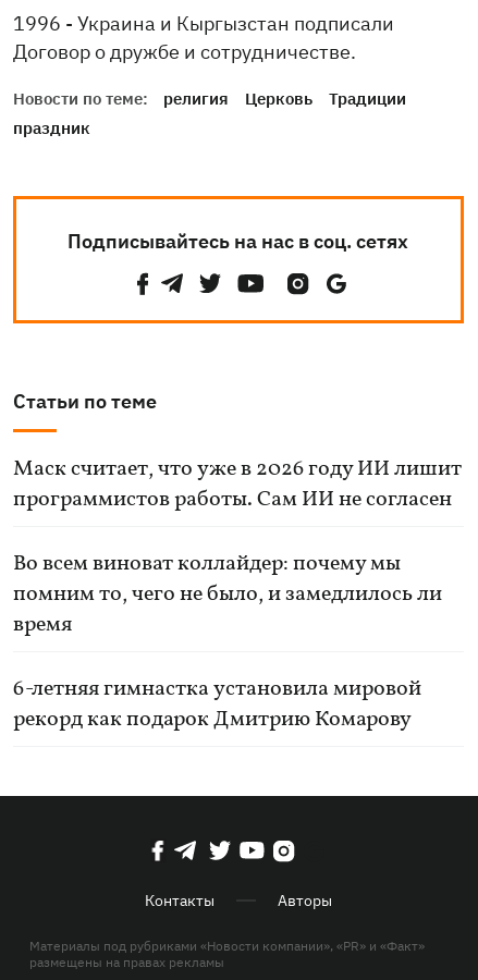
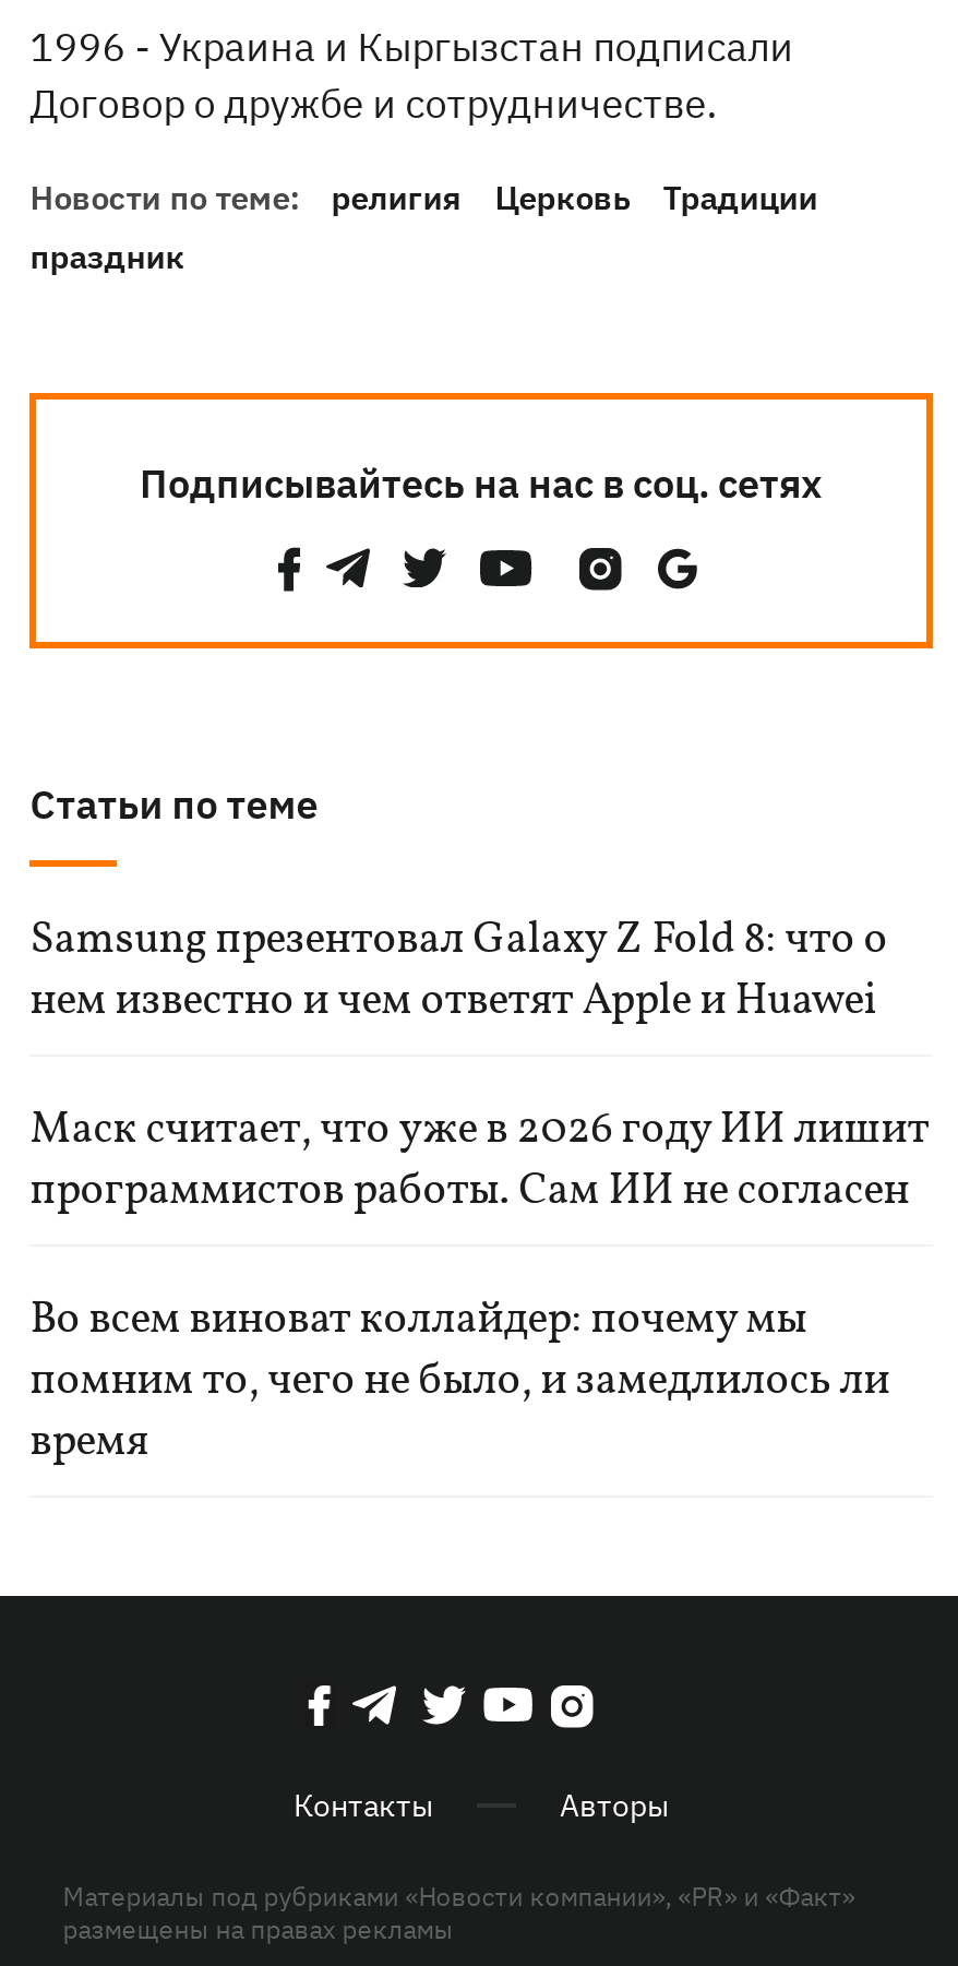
none -> [30,910,888,1033] Samsung презентовал Galaxy Z Fold 8: что о | нем известно и чем ответят Apple и Huawei
moved [13,454,462,640] -> [30,1100,929,1474]: Маск считает, что уже в 2026 году ИИ лишит | программистов работы. Сам ИИ не согласен | Во всем виноват коллайдер: почему мы | помним то, чего не было, и замедлилось ли | время
[13,674,422,735] 6-летняя гимнастка установила мировой | рекорд как подарок Дмитрию Комарову -> none

